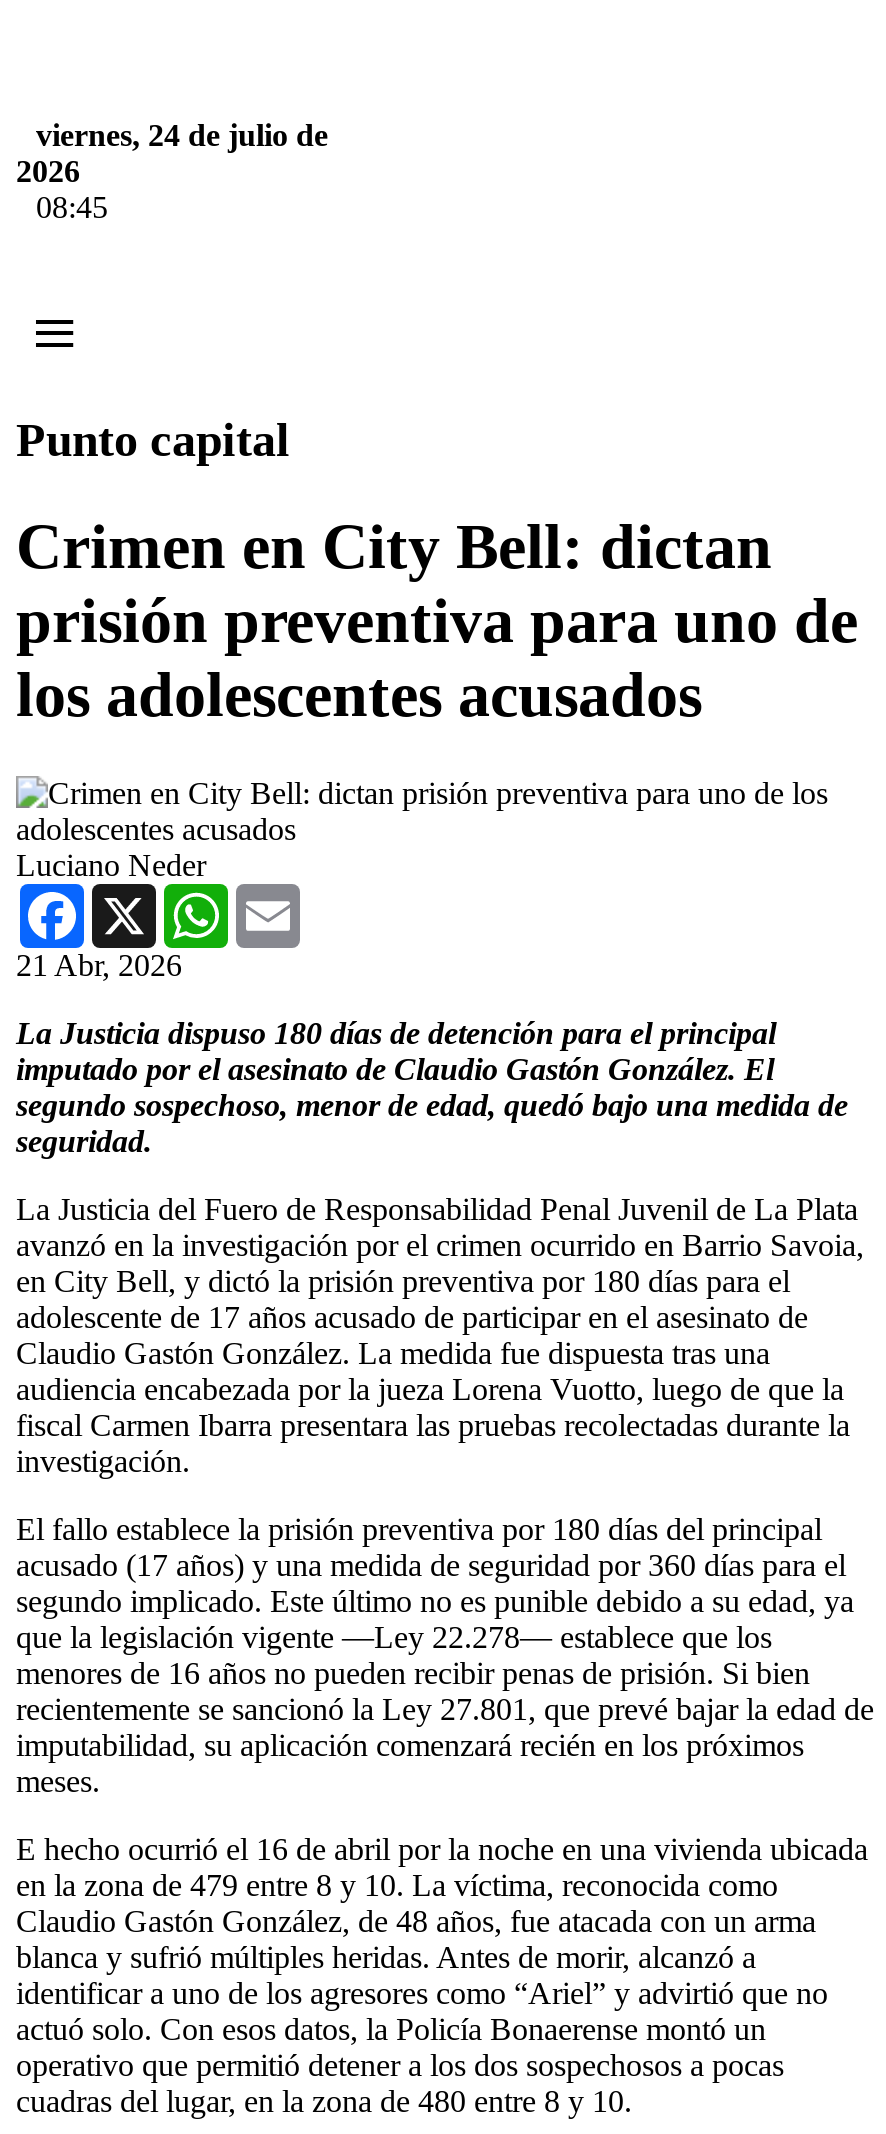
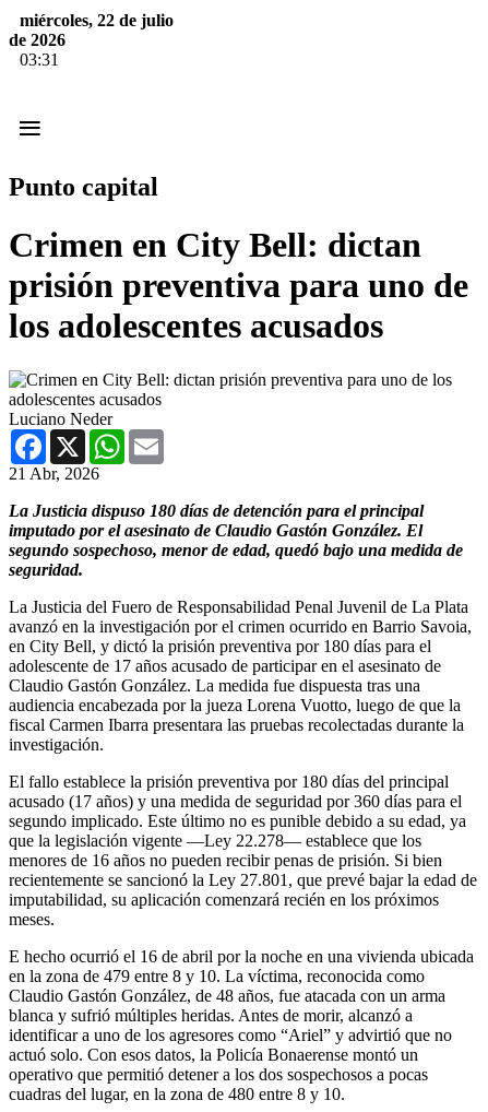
[16,118,328,224] viernes, 24 de julio de | 2026 | 08:45 -> [9,11,174,69] miércoles, 22 de julio | de 2026 | 03:31

